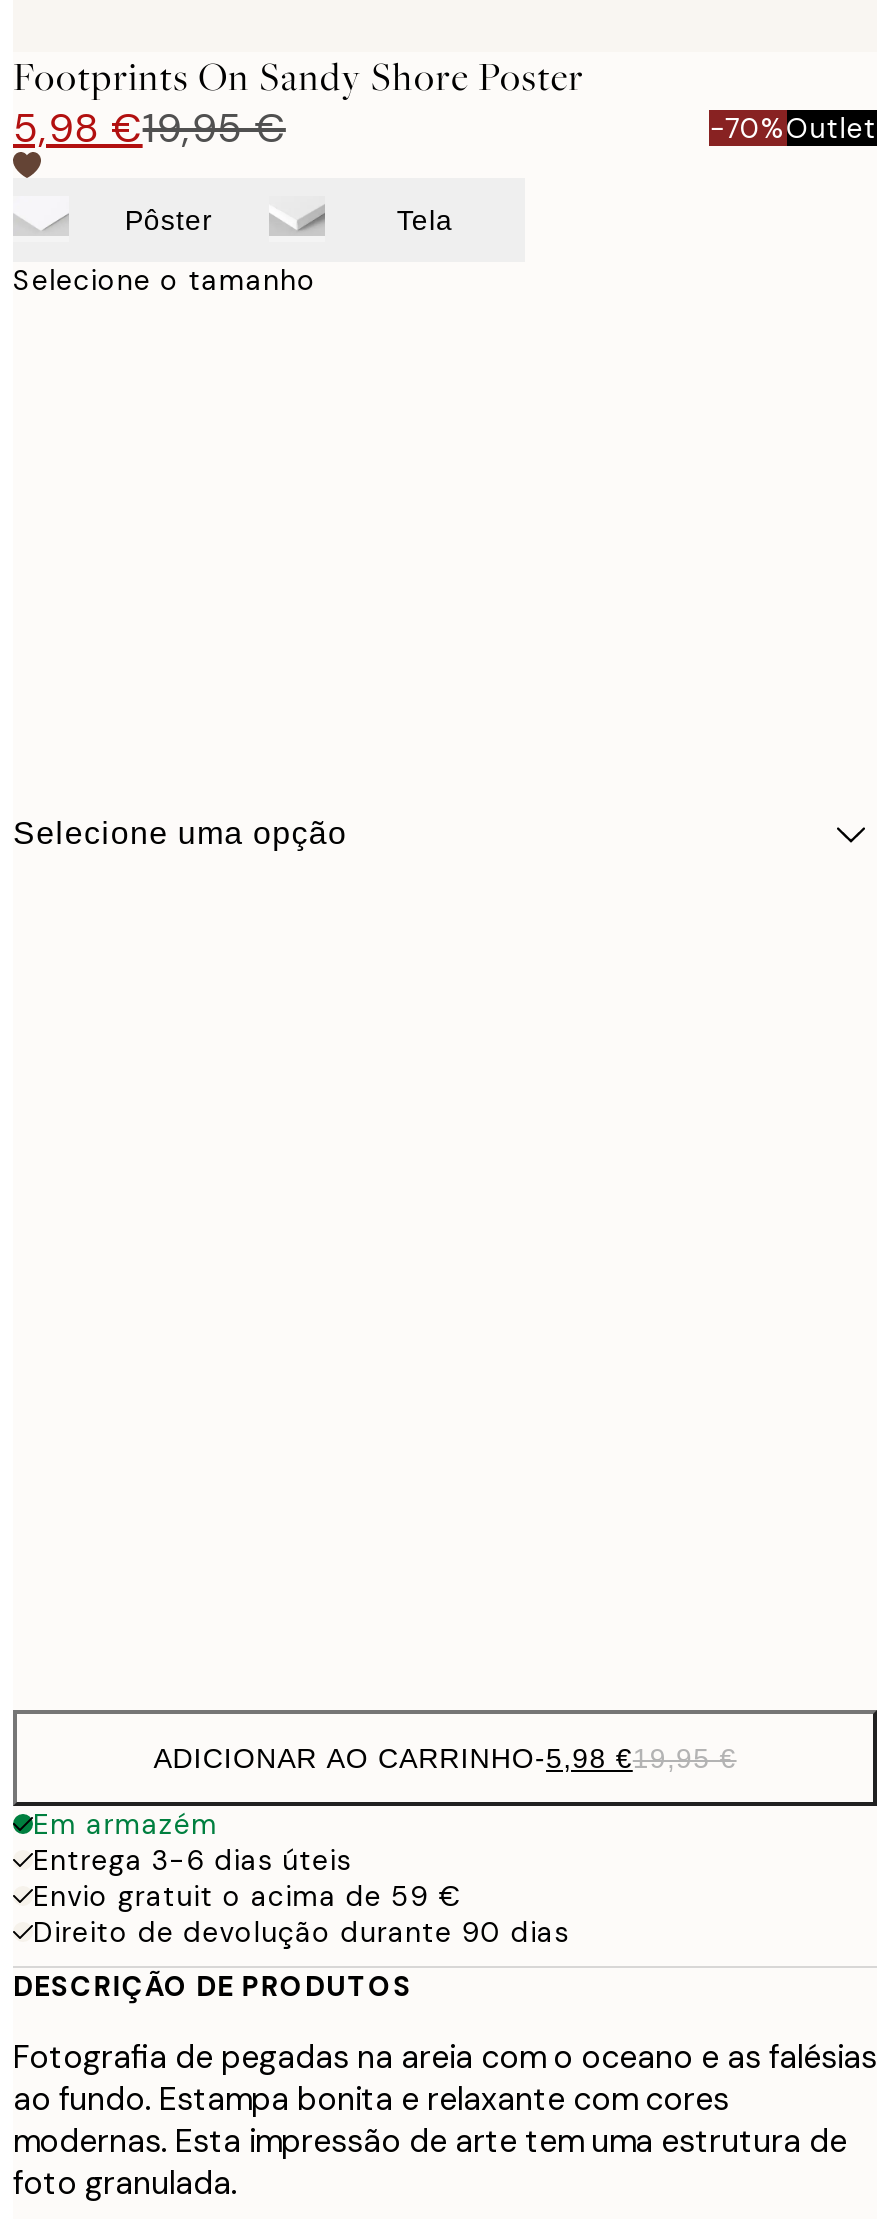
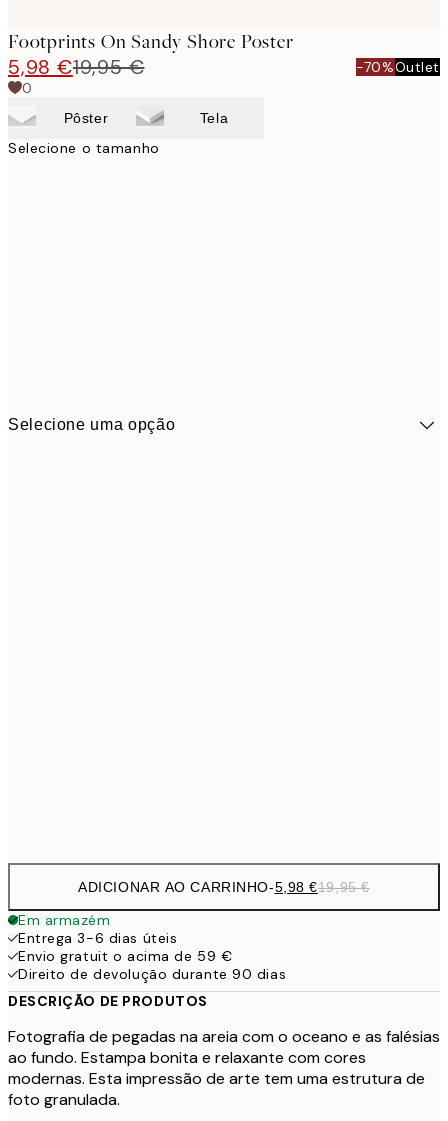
none -> [22,80,32,97] 0

